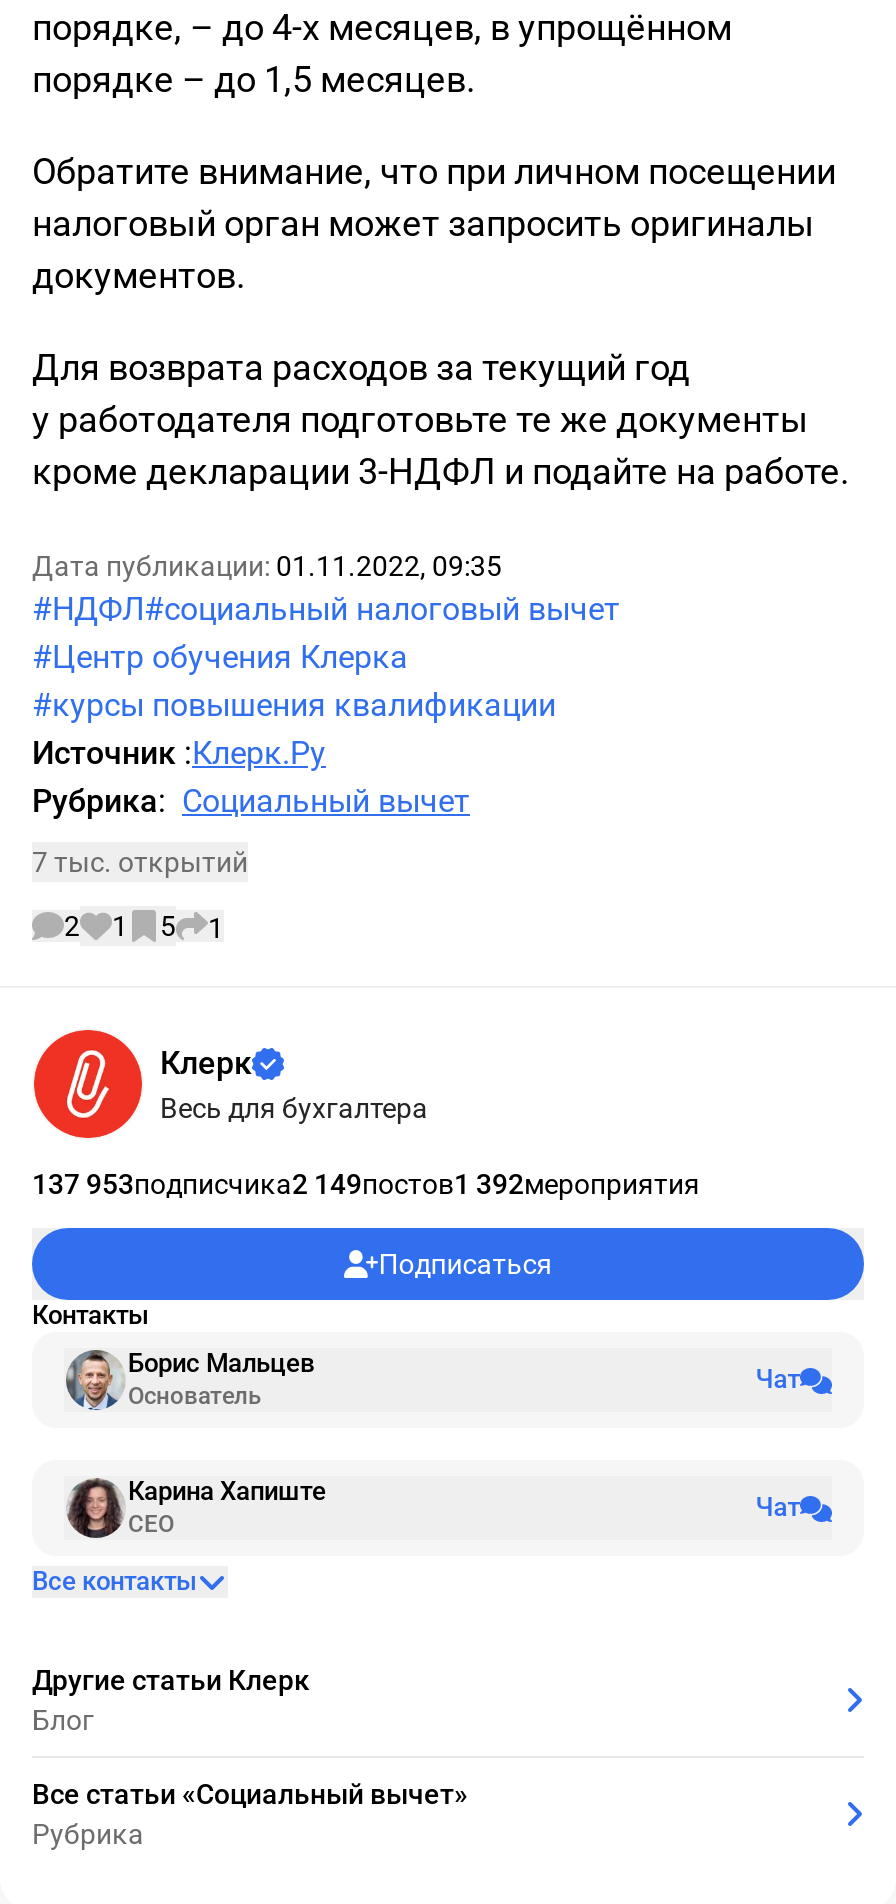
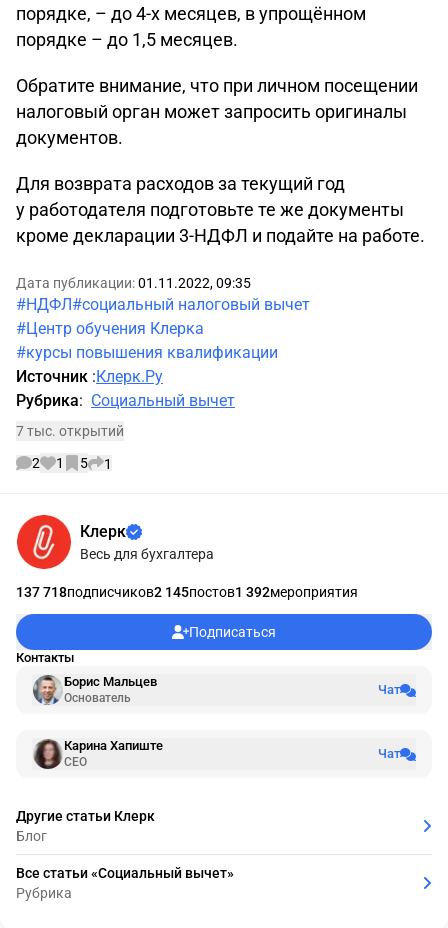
[32,1168,700,1200] 137 953подписчика2 149постов1 392мероприятия -> [16,584,358,600] 137 718подписчиков2 145постов1 392мероприятия
[32,1566,196,1596] Все контакты -> none

